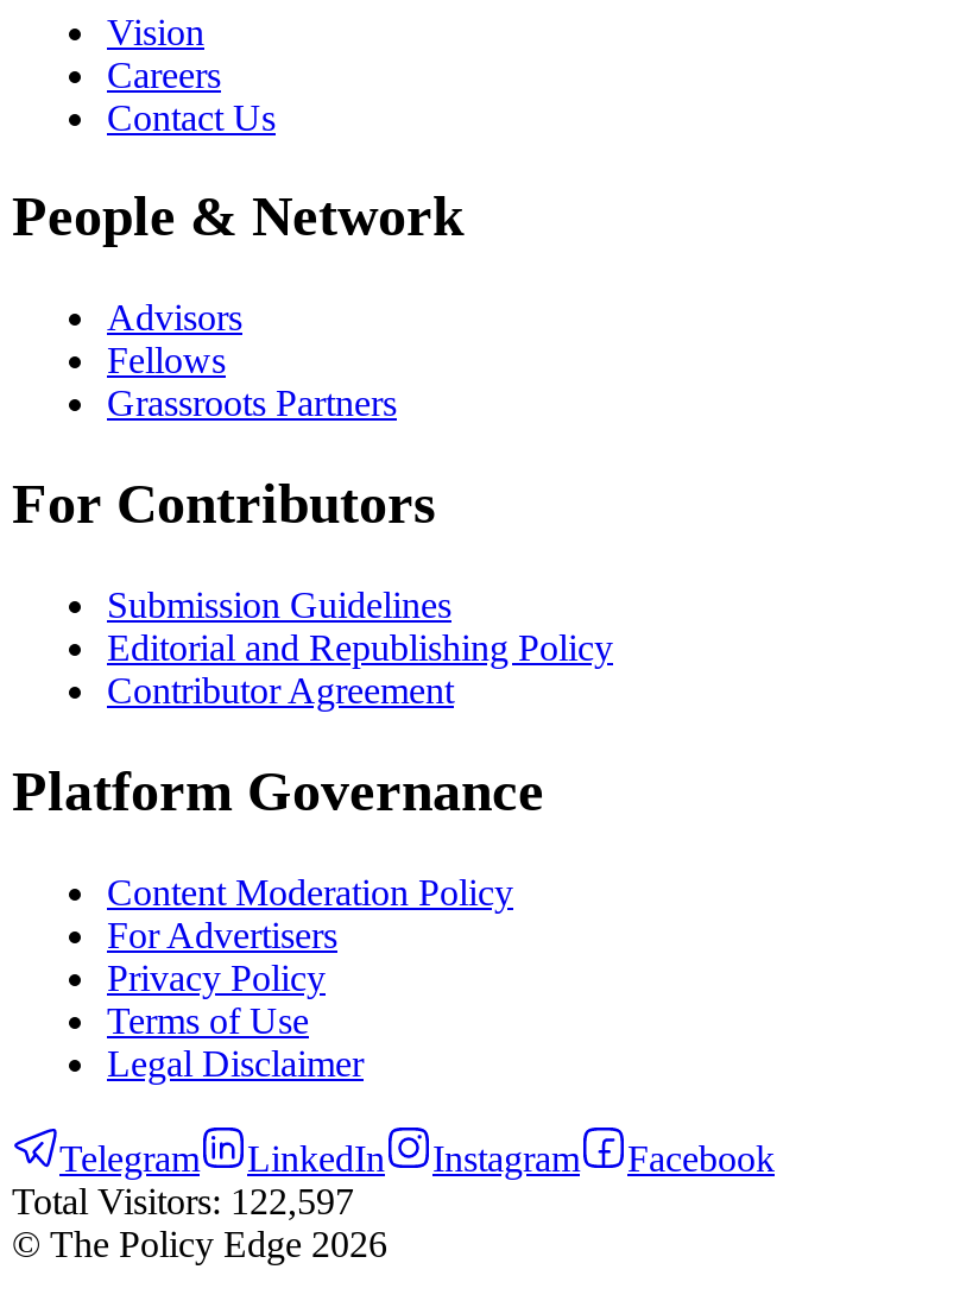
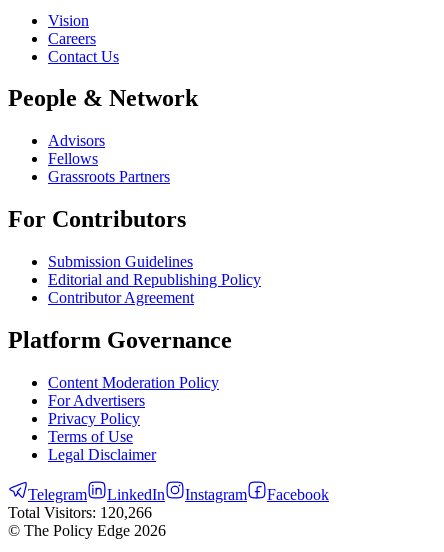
[12,1181,354,1221] Total Visitors: 122,597 -> [8,504,152,521] Total Visitors: 120,266

